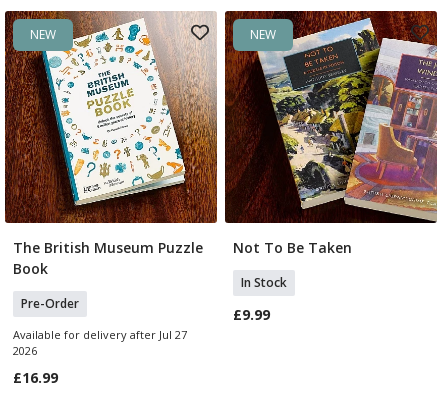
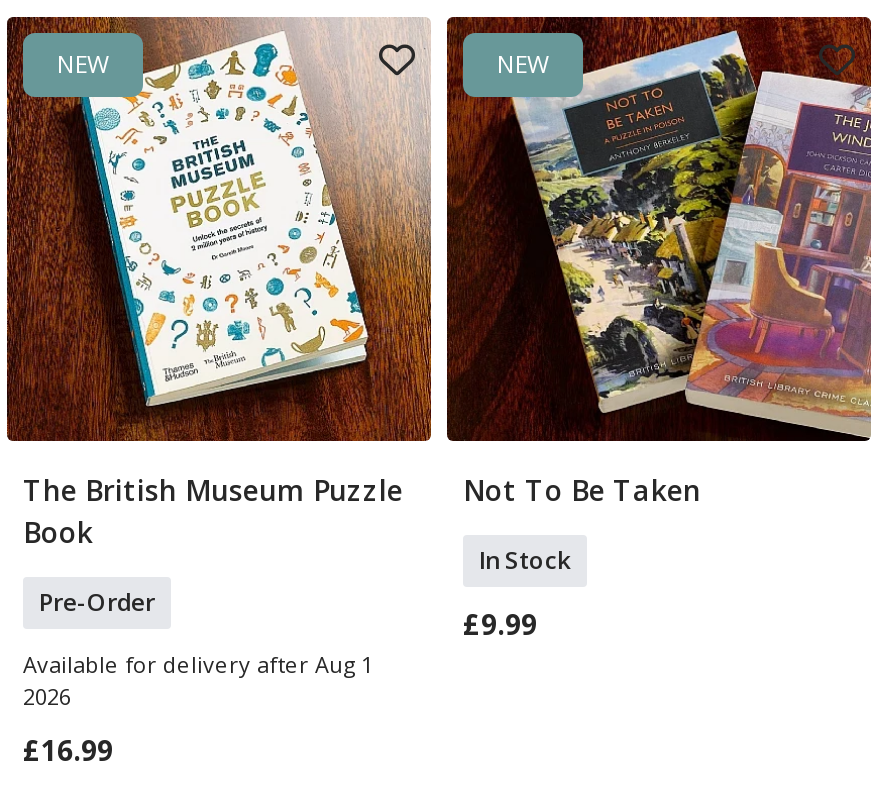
[13,327,187,342] Available for delivery after Jul 27 -> [23,649,373,679] Available for delivery after Aug 1

